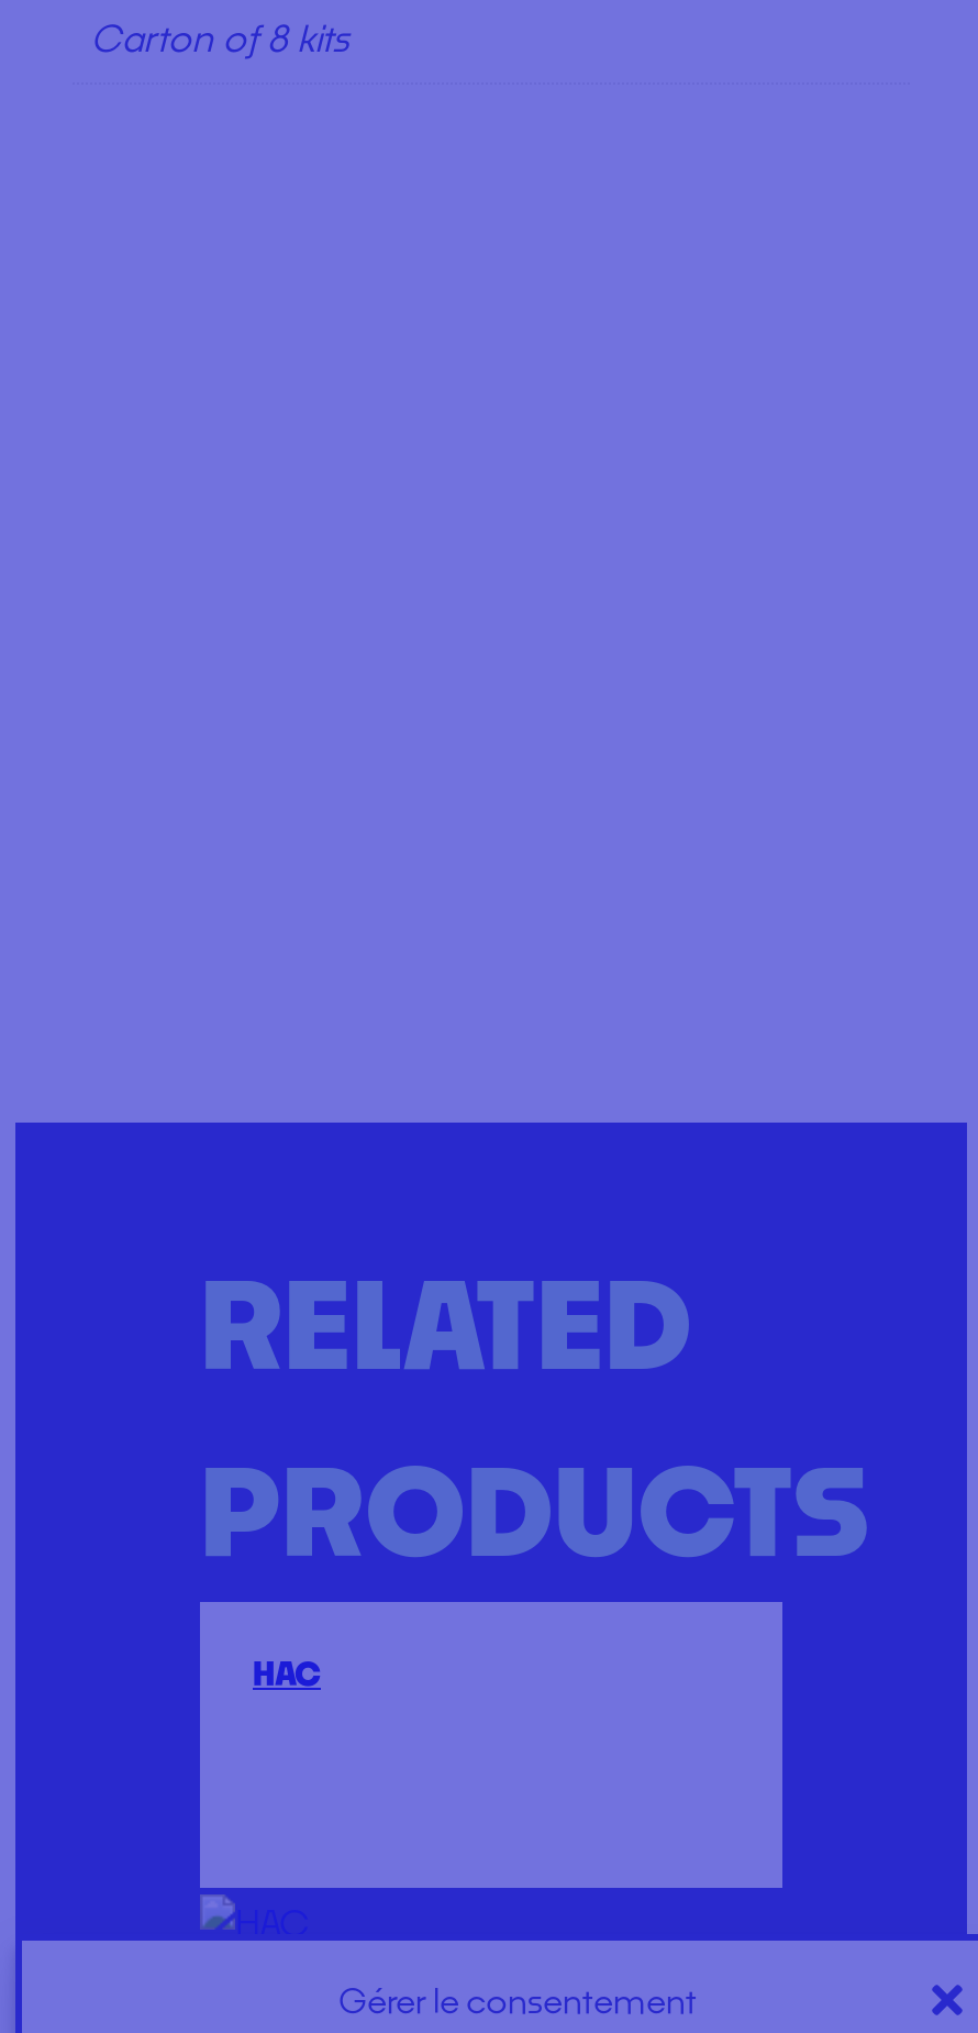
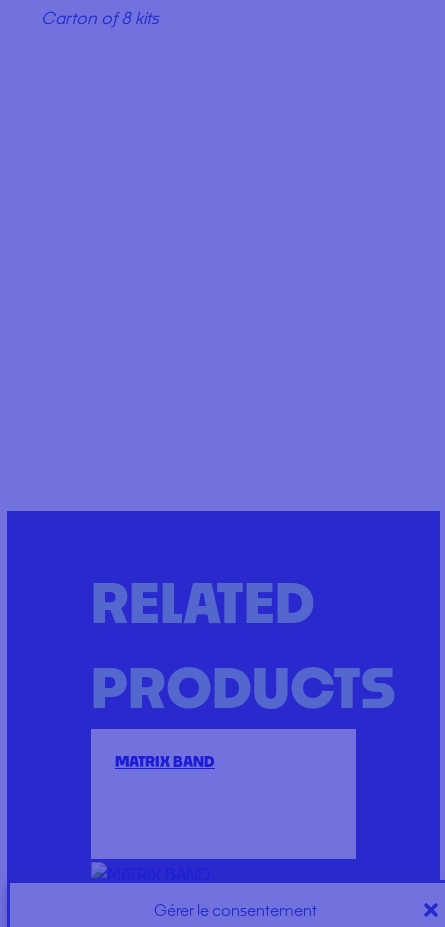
[253,1655,321,1693] HAC -> [115,753,215,770] MATRIX BAND

